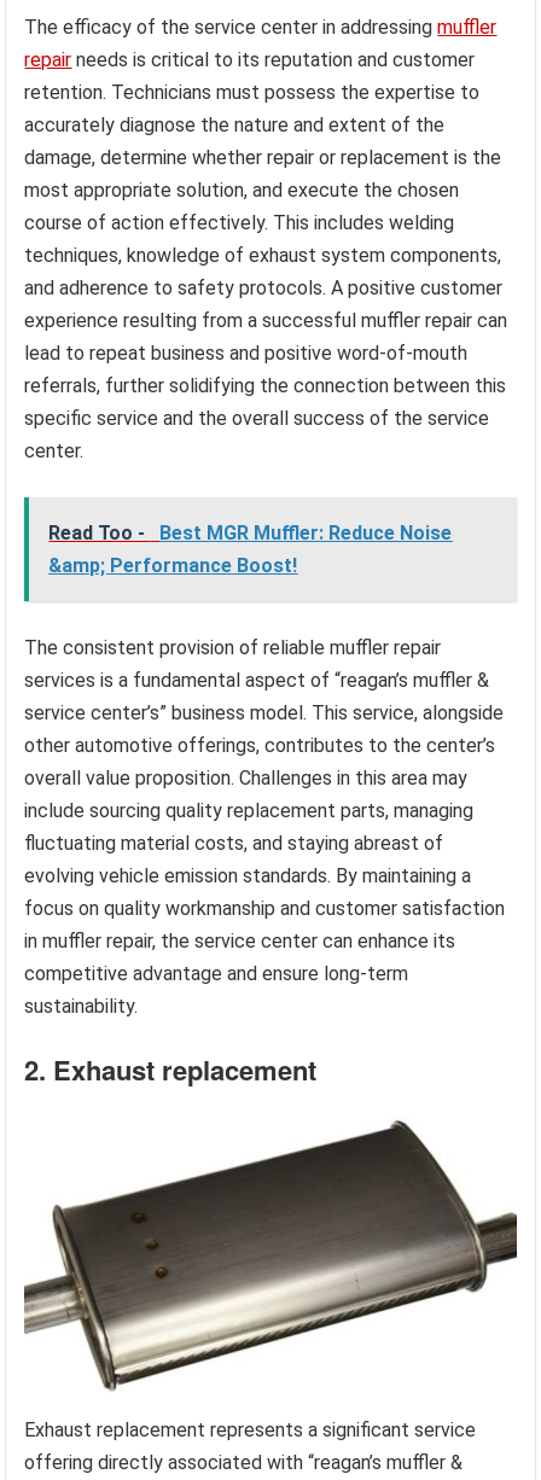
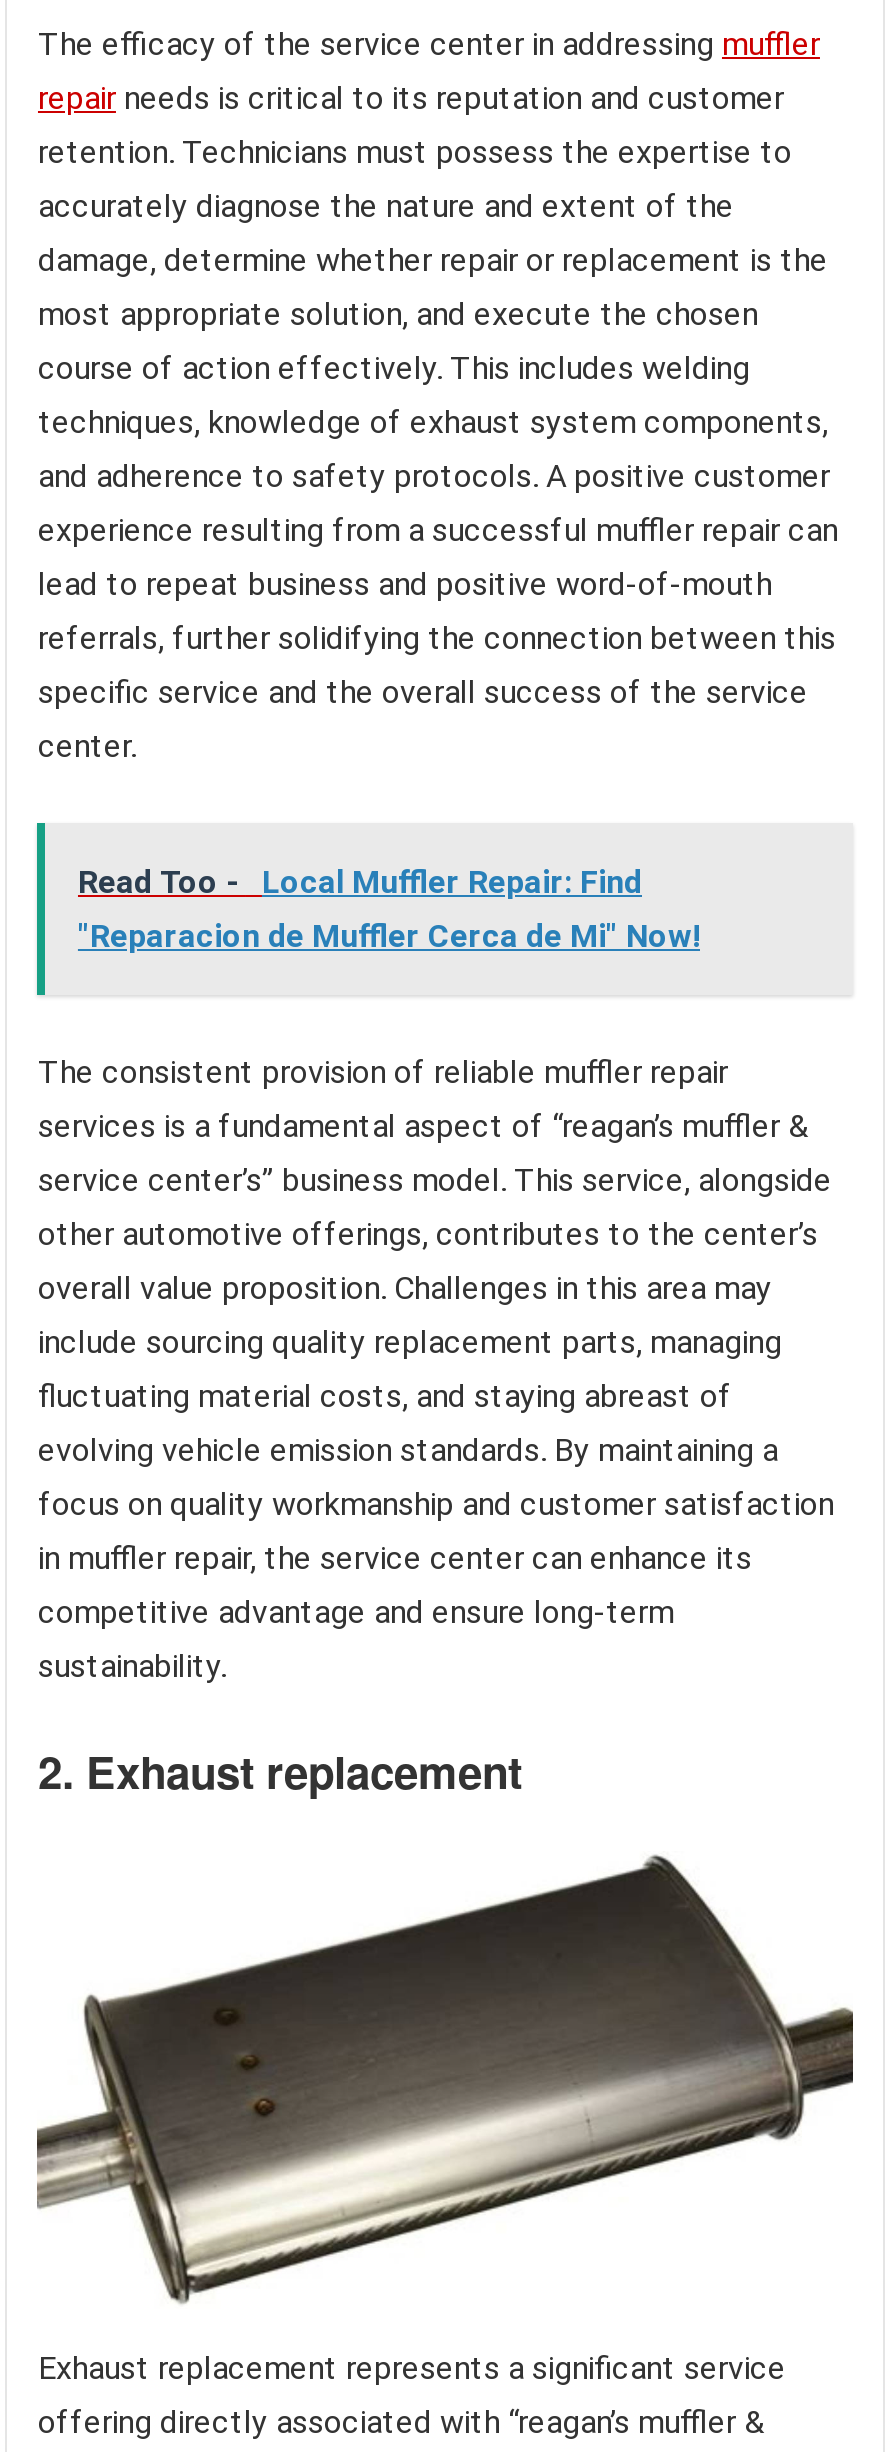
[49,521,452,577] Read Too - Best MGR Muffler: Reduce Noise | &amp; Performance Boost! -> [78,863,700,955] Read Too - Local Muffler Repair: Find | "Reparacion de Muffler Cerca de Mi" Now!

